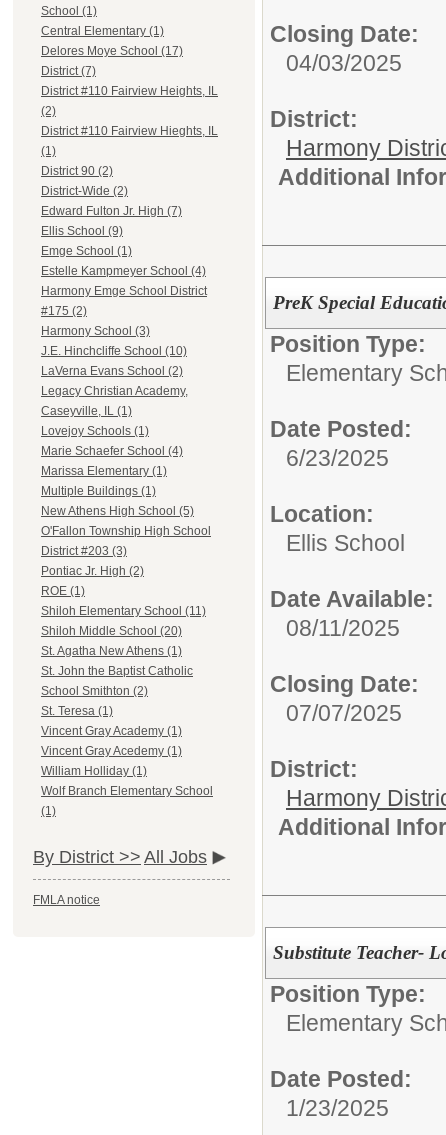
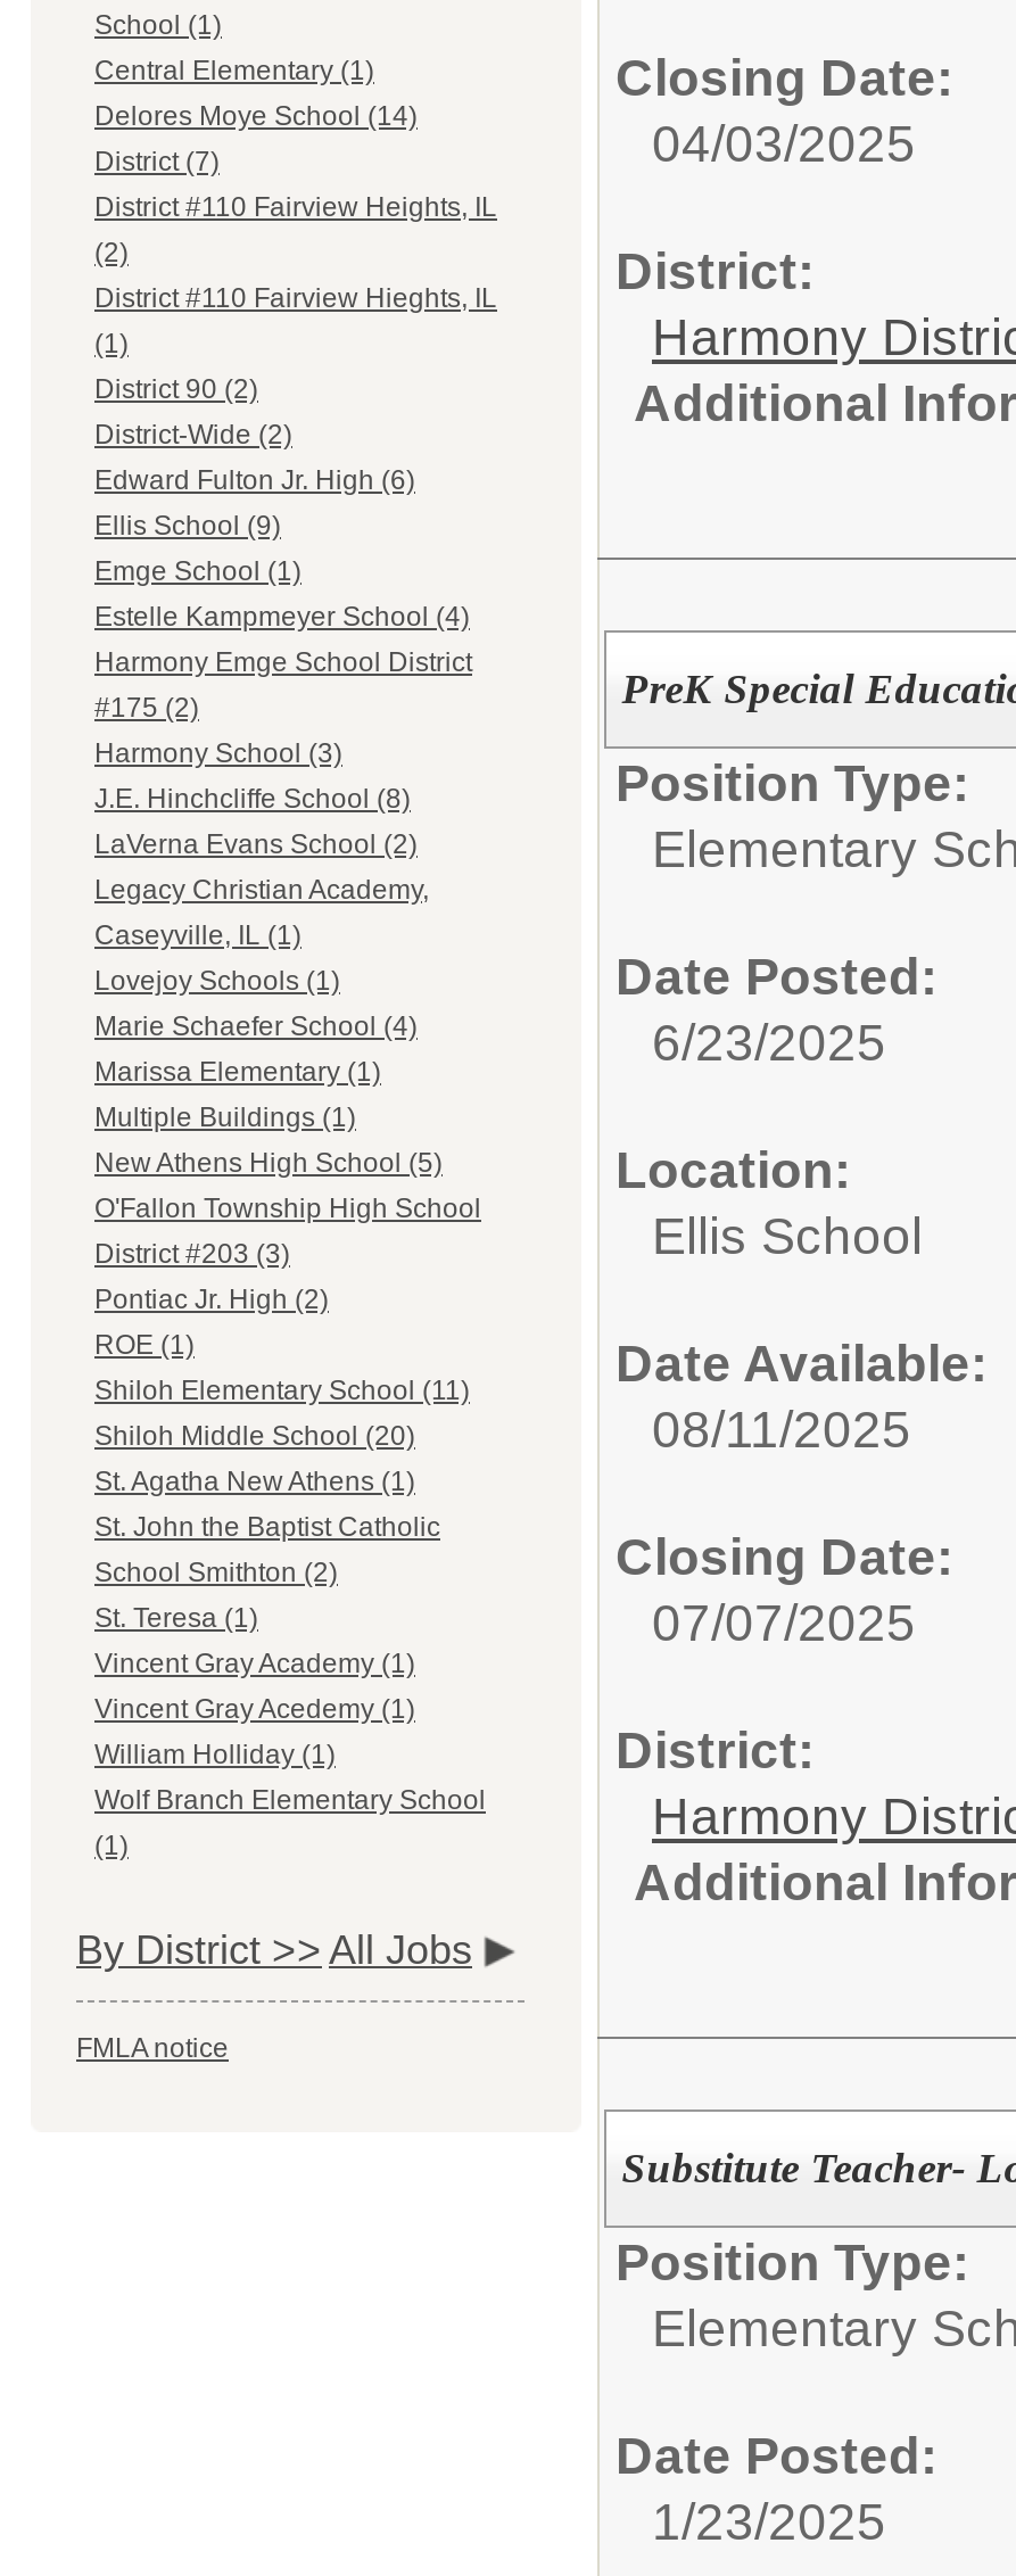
[41,44,183,58] Delores Moye School (17) -> [94,101,418,133] Delores Moye School (14)
[41,204,182,218] Edward Fulton Jr. High (7) -> [94,465,415,497] Edward Fulton Jr. High (6)
[41,344,187,358] J.E. Hinchcliffe School (10) -> [94,783,411,815] J.E. Hinchcliffe School (8)

